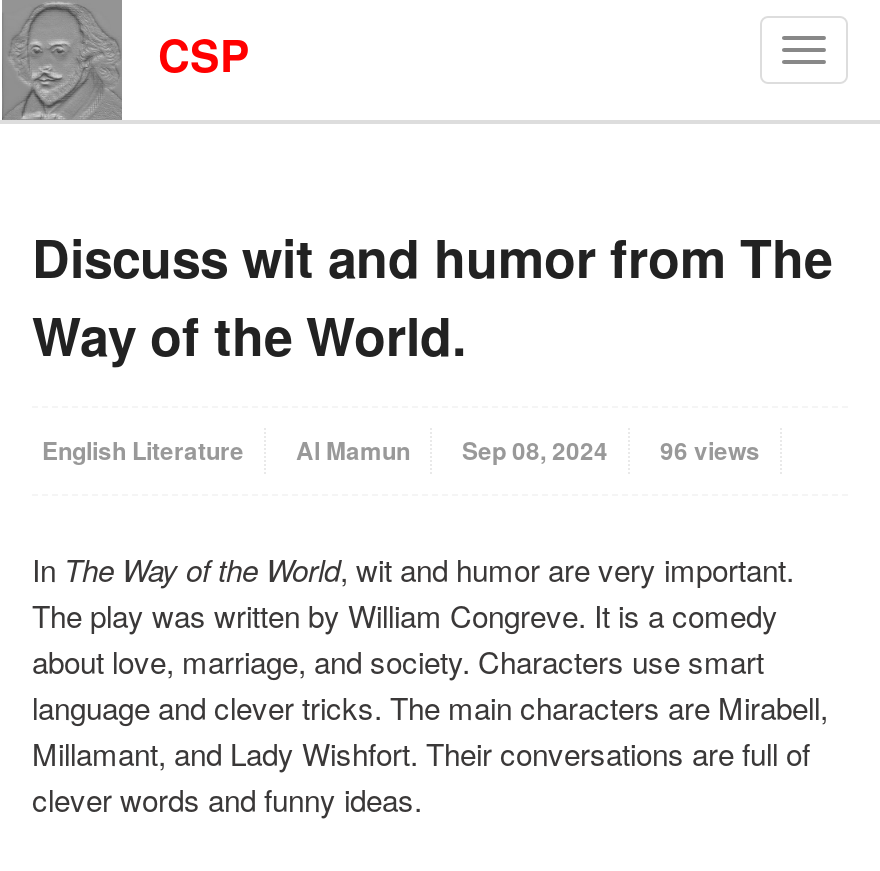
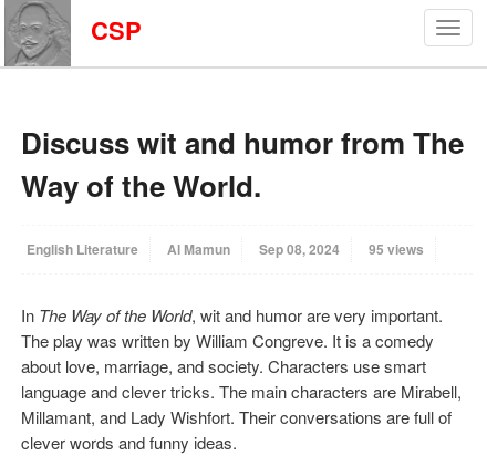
[42,432,760,468] English Literature Al Mamun Sep 08, 2024 96 views -> [27,239,424,259] English Literature Al Mamun Sep 08, 2024 95 views

